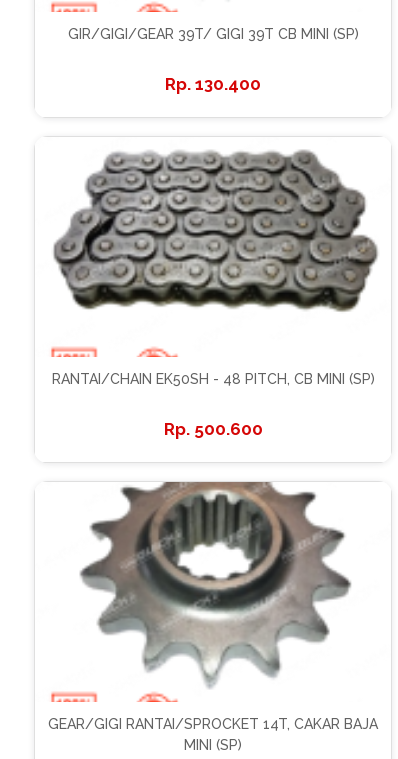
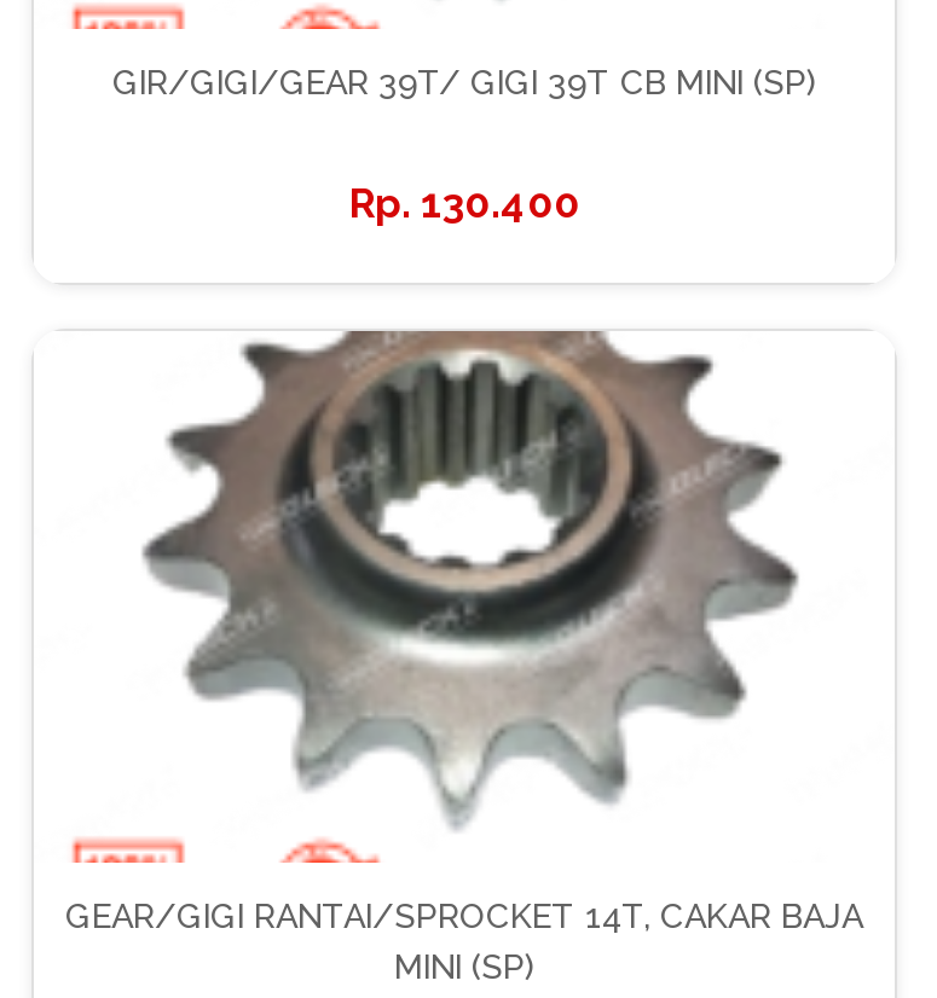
[53,149,379,313] [image] -> none
[51,371,374,439] RANTAI/CHAIN EK50SH - 48 PITCH, CB MINI (SP) | 500.600 -> none

